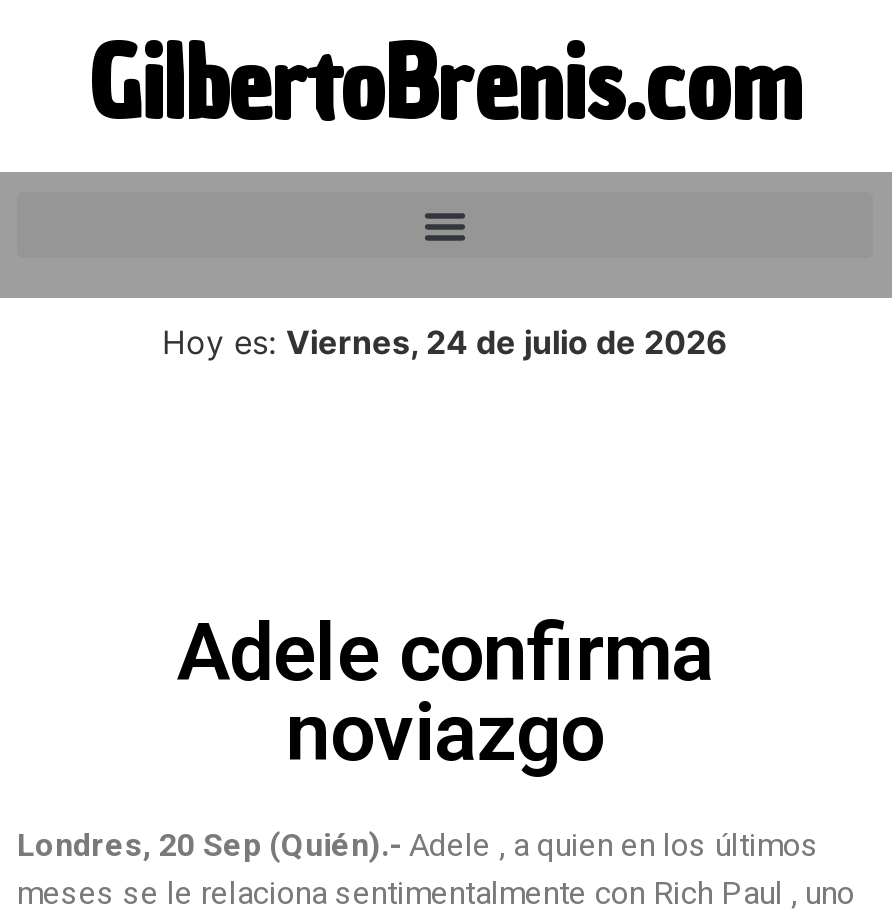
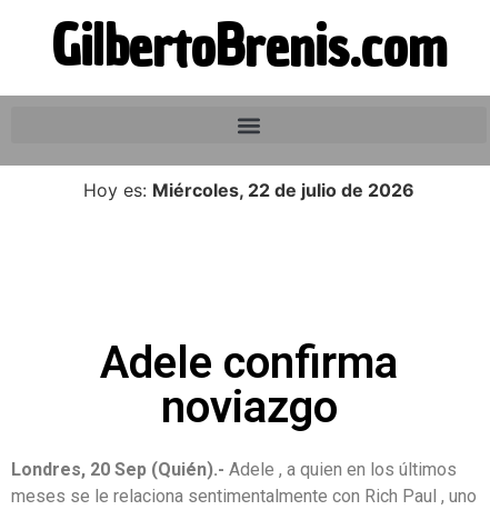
[162,322,728,362] Hoy es: Viernes, 24 de julio de 2026 -> [83,179,414,201] Hoy es: Miércoles, 22 de julio de 2026

